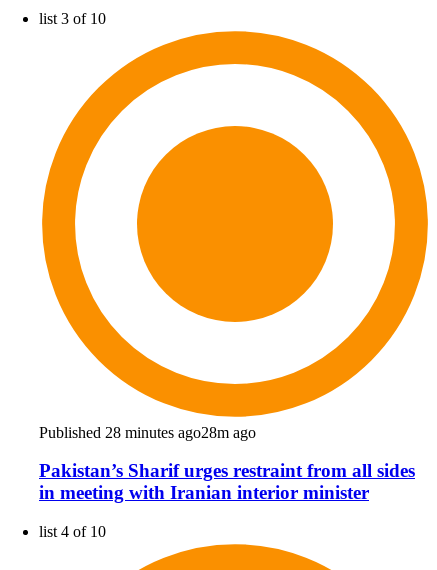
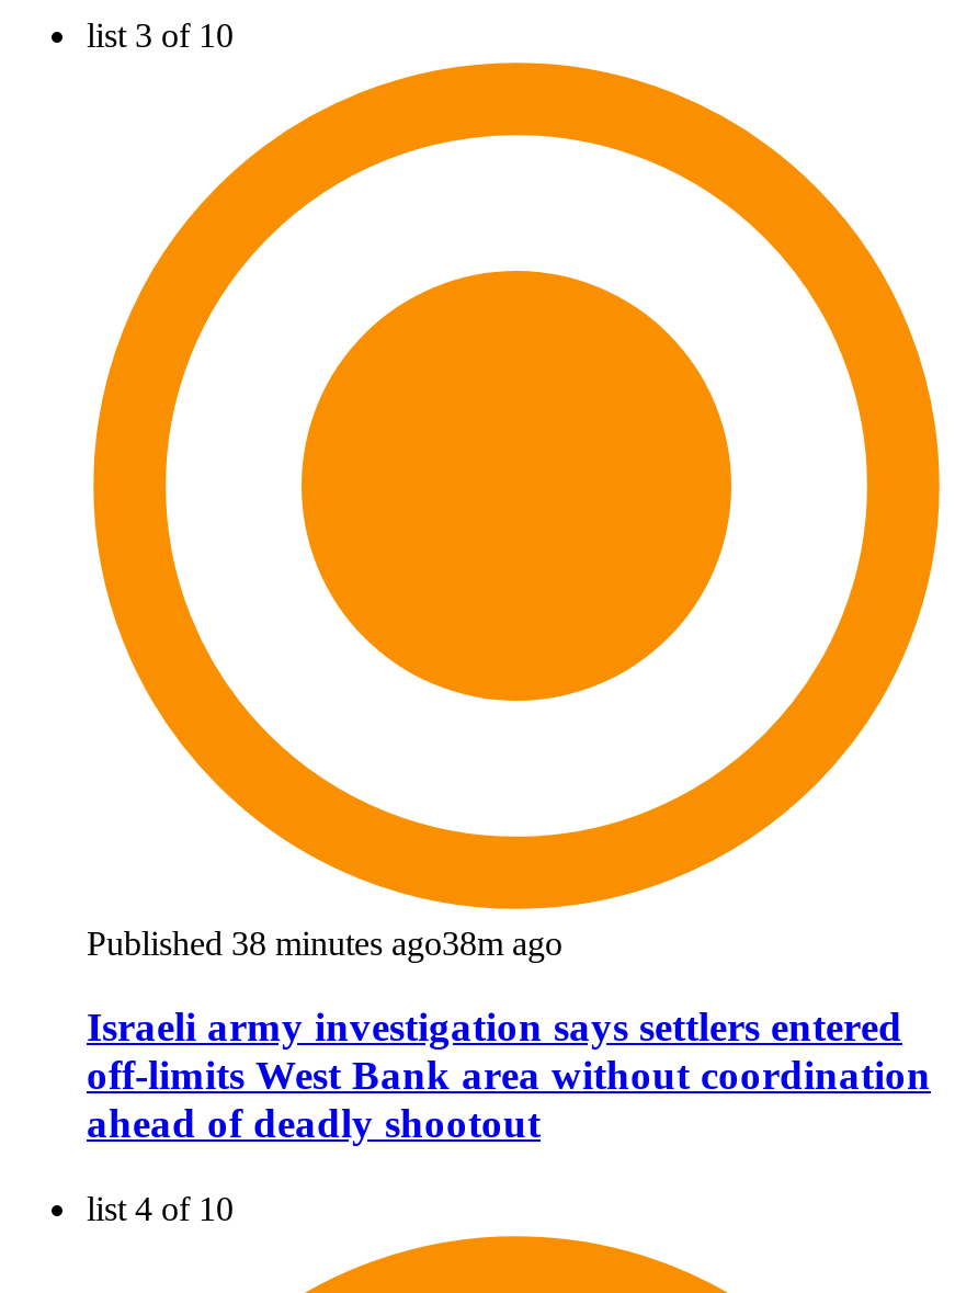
[39,424,256,441] Published 28 minutes ago28m ago -> [87,924,562,961] Published 38 minutes ago38m ago
[39,460,415,503] Pakistan’s Sharif urges restraint from all sides | in meeting with Iranian interior minister -> [87,1004,931,1147] Israeli army investigation says settlers entered | off-limits West Bank area without coordination | ahead of deadly shootout

